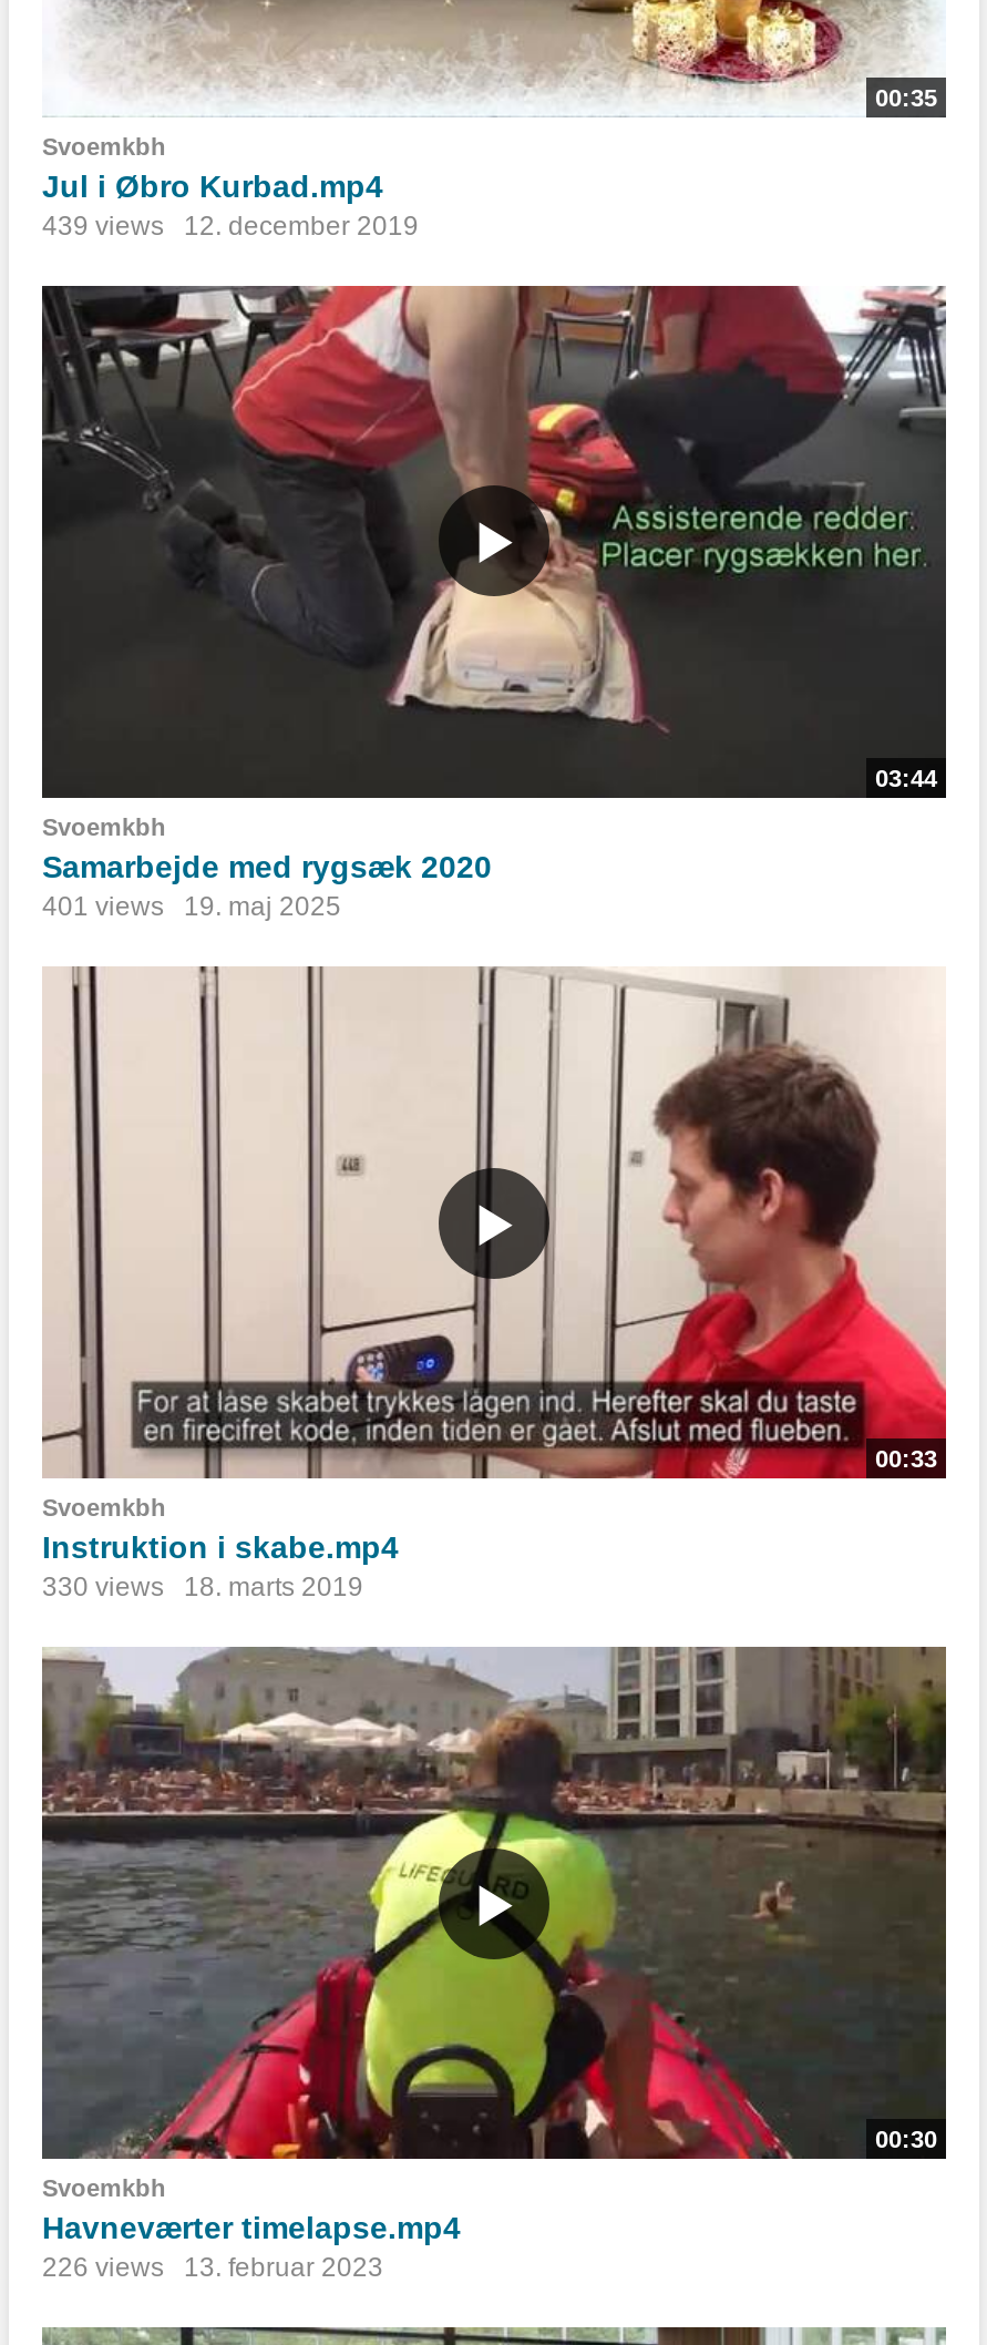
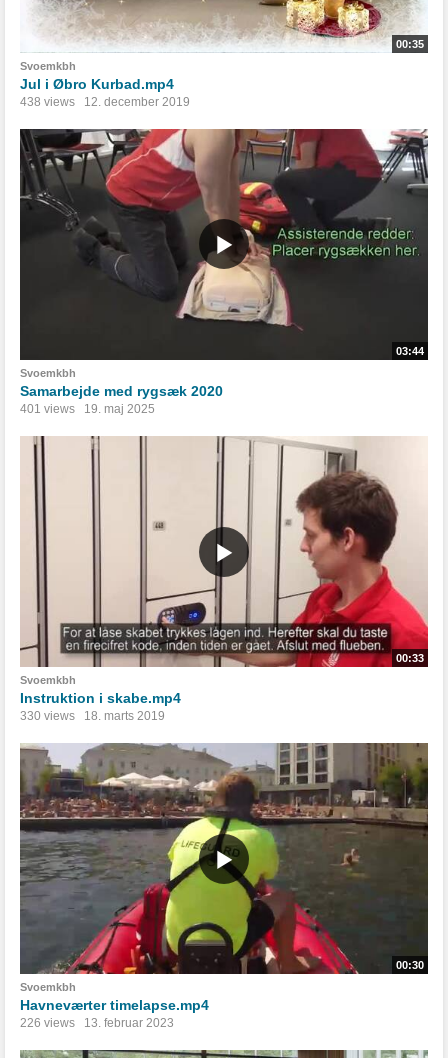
[42,210,419,241] 439 views 12. december 2019 -> [20,95,190,109] 438 views 12. december 2019

